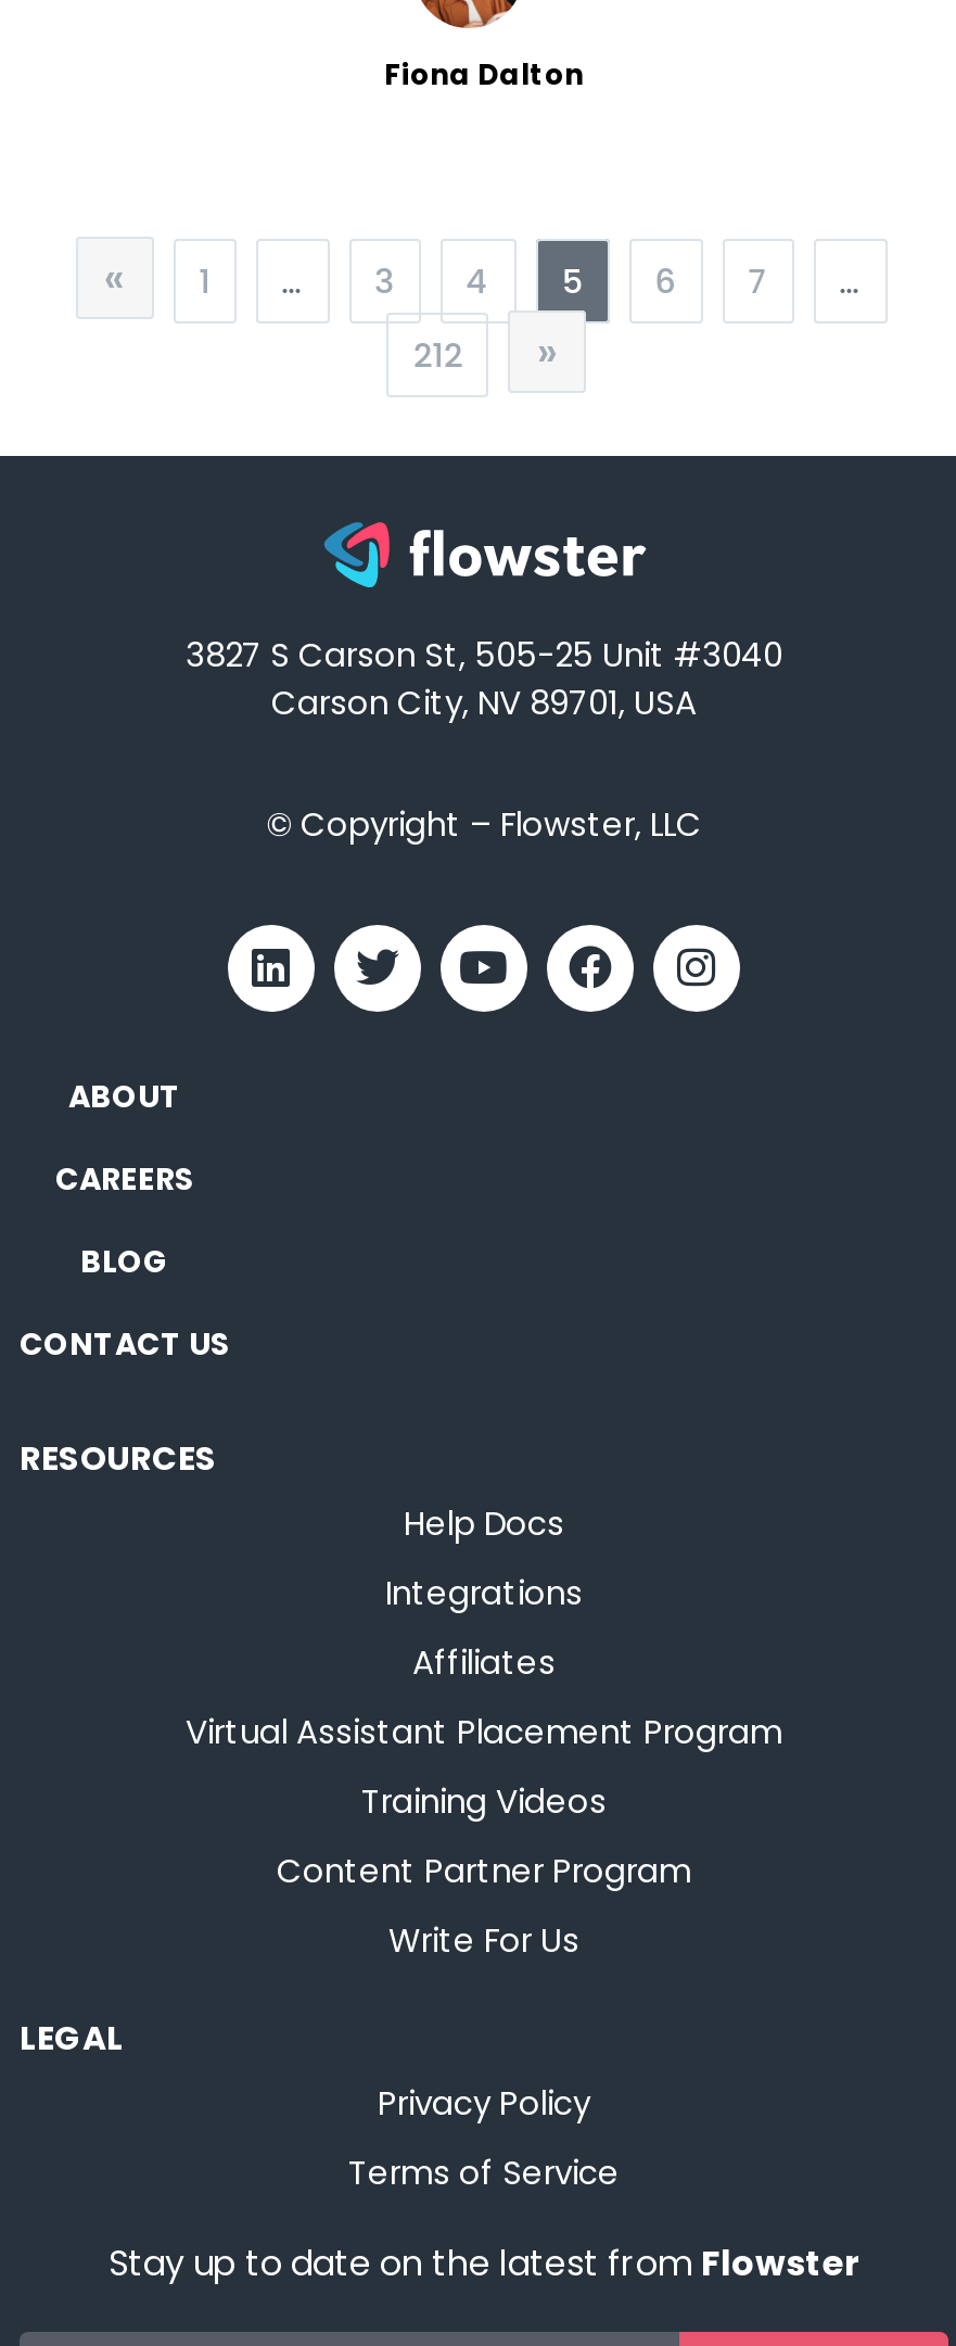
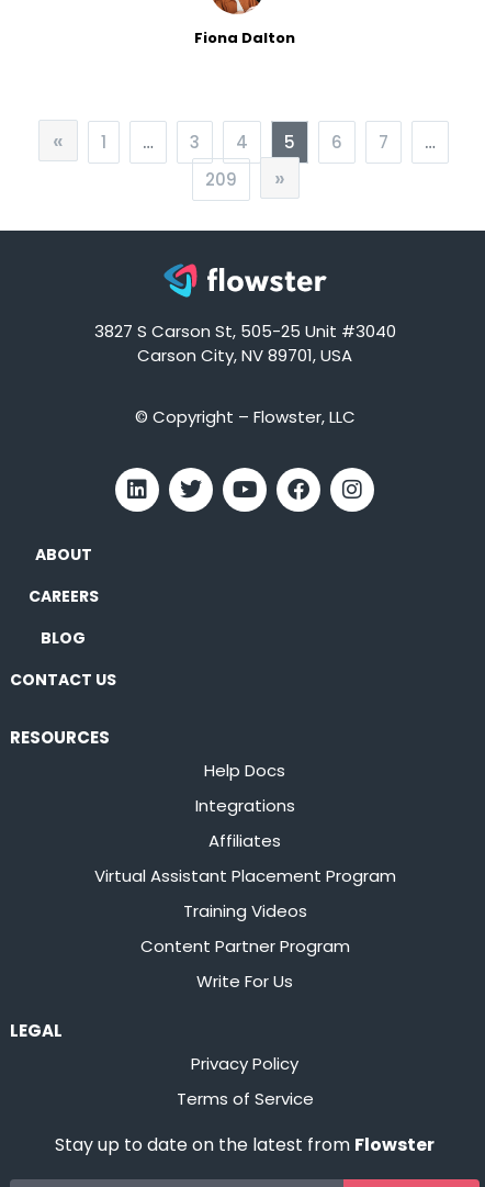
[413,332,463,378] 212 -> [205,168,237,191] 209

